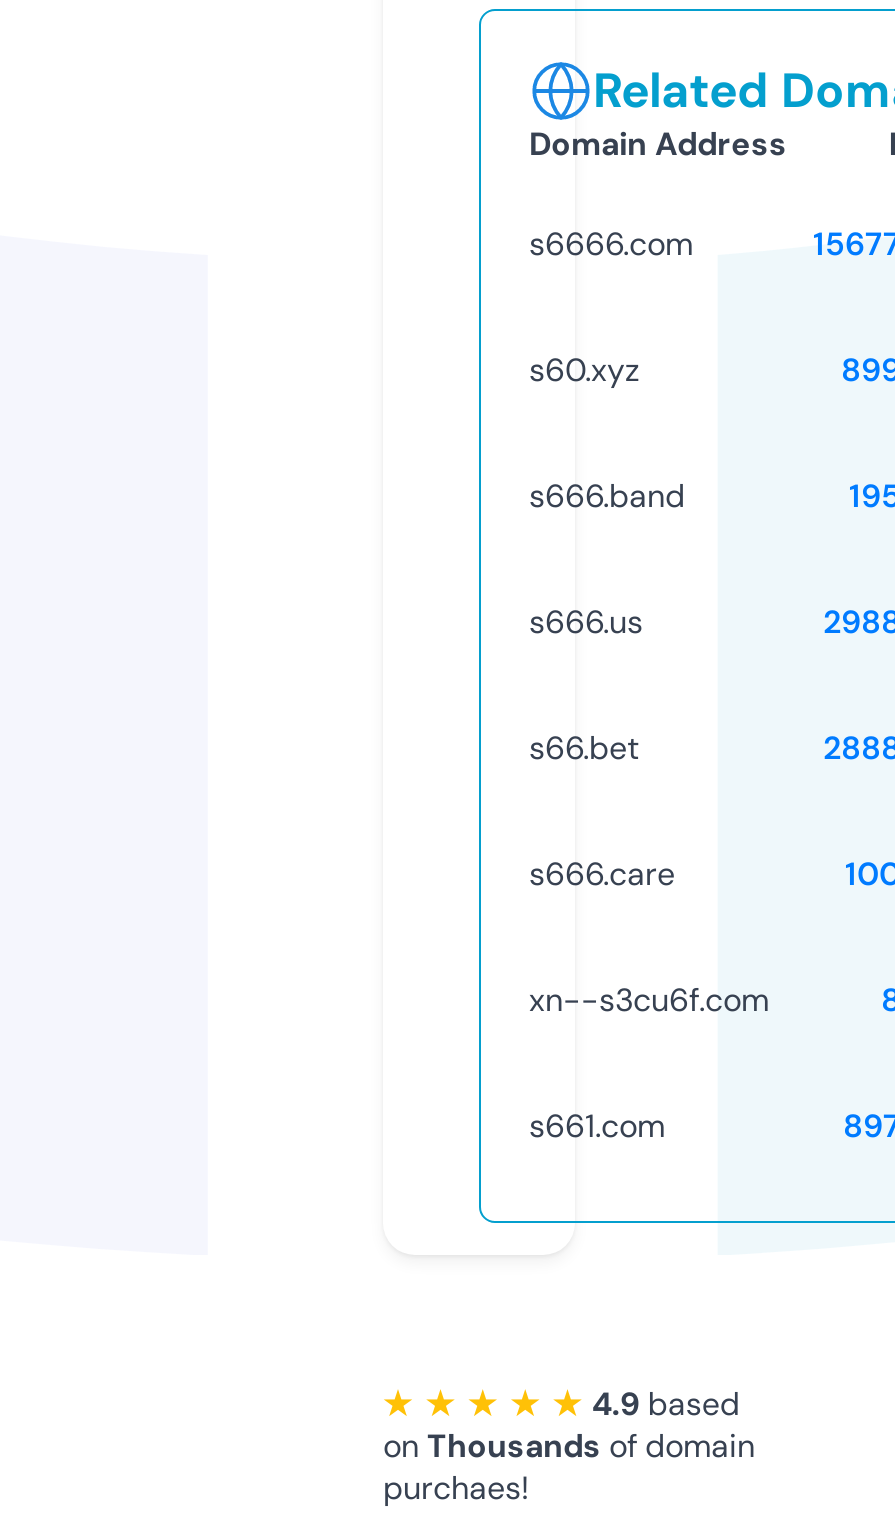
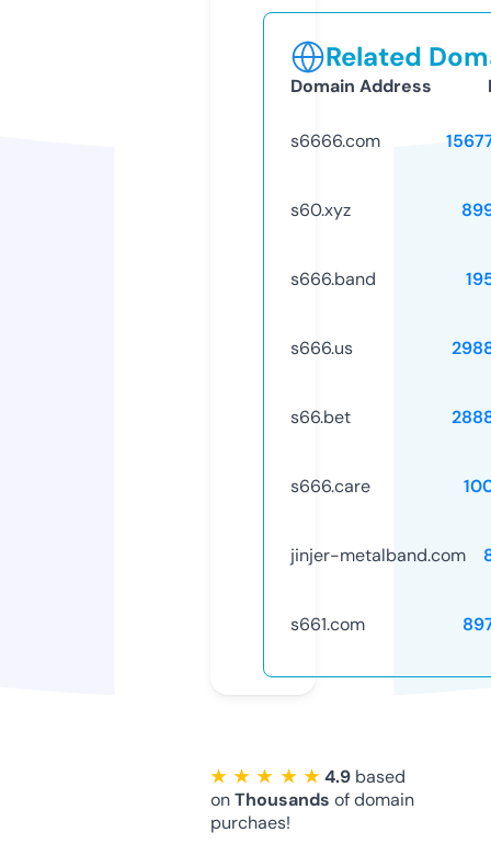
[529,979,769,1021] xn--s3cu6f.com -> [290,543,466,566] jinjer-metalband.com

